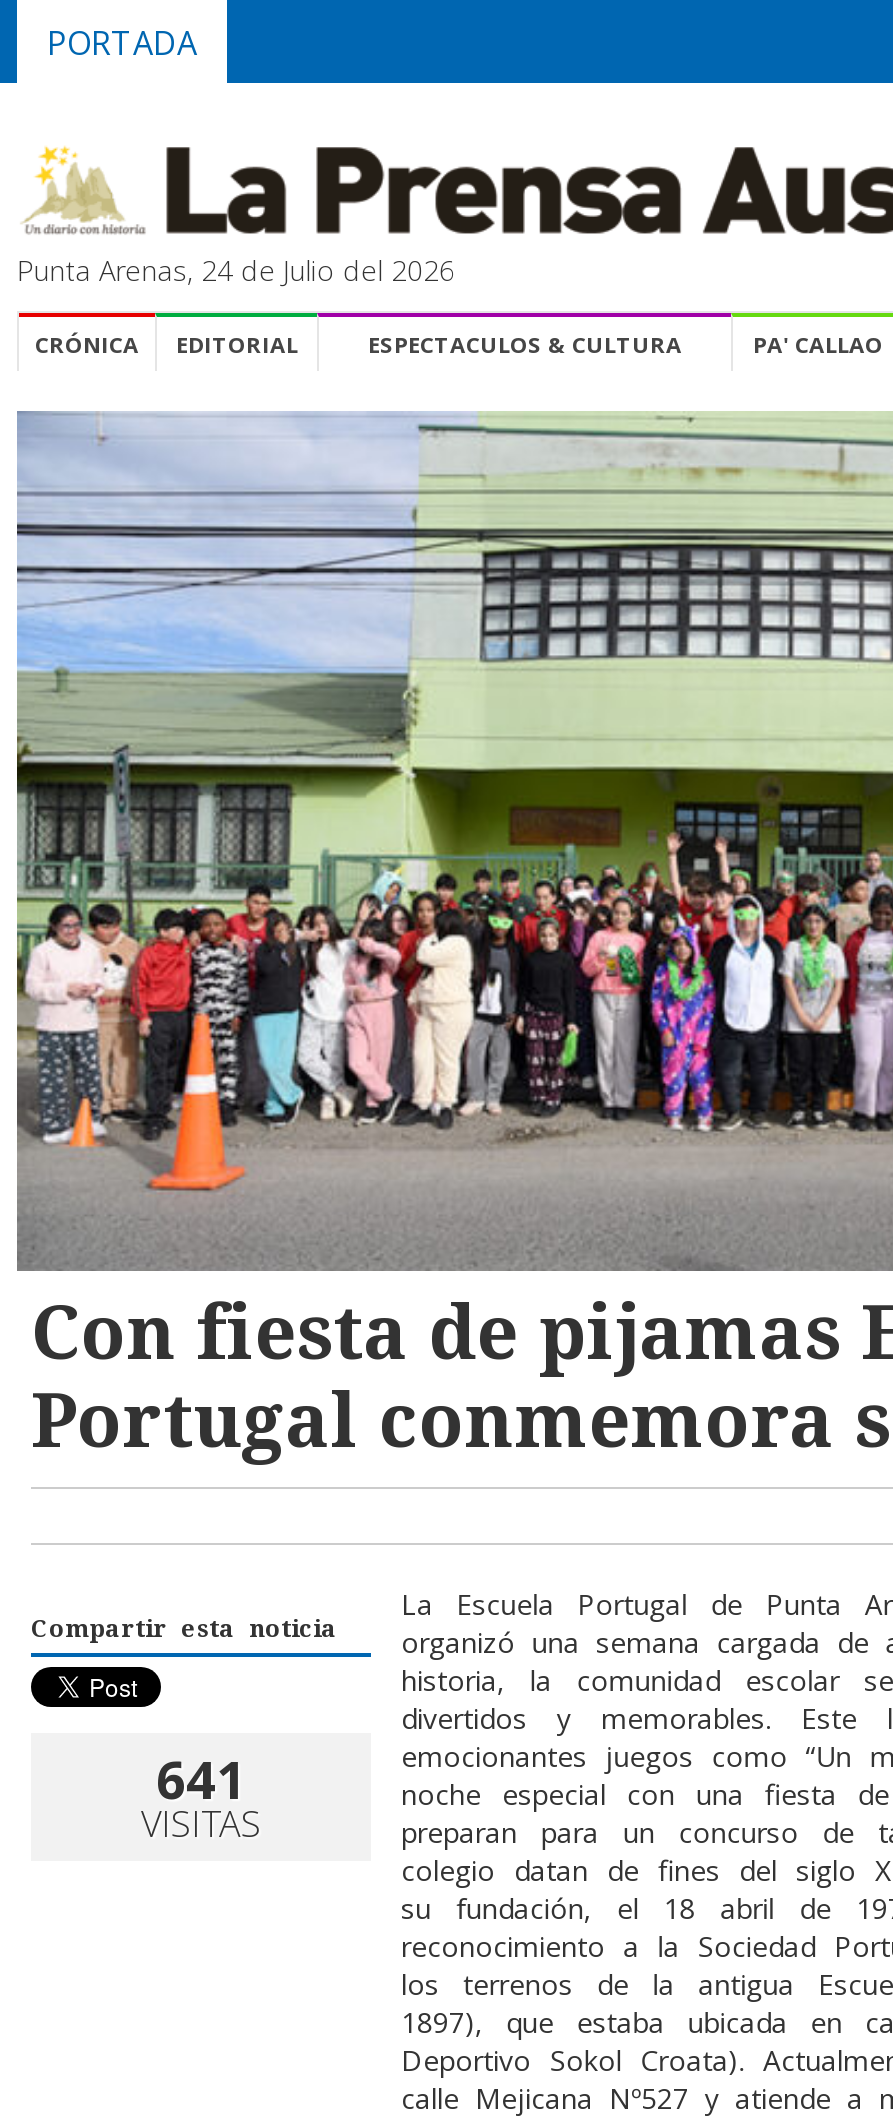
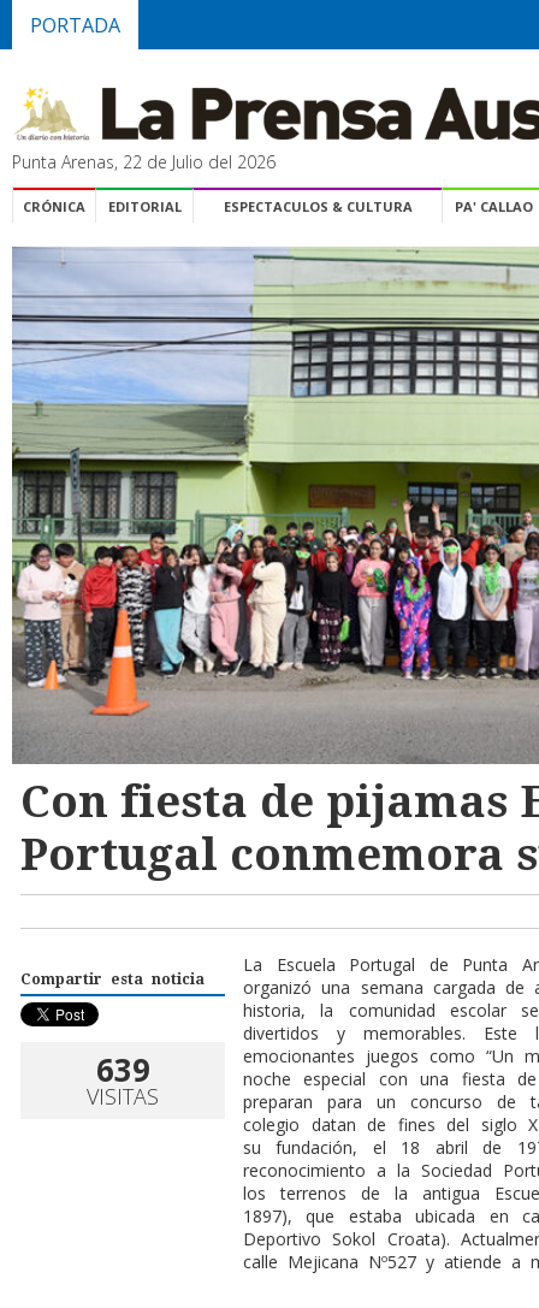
[17,251,455,289] Punta Arenas, 24 de Julio del 2026 -> [12,150,276,173] Punta Arenas, 22 de Julio del 2026
[156,1743,246,1815] 641 -> [96,1048,150,1091] 639

